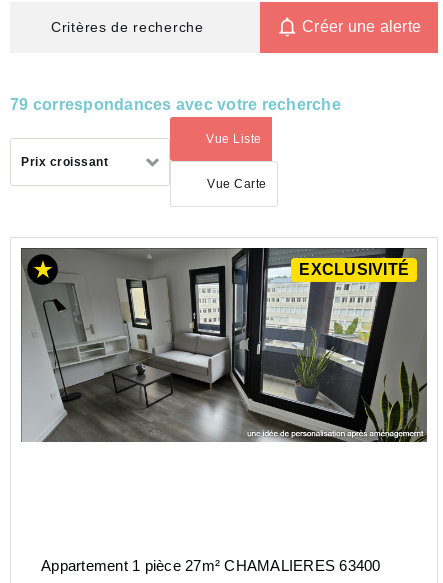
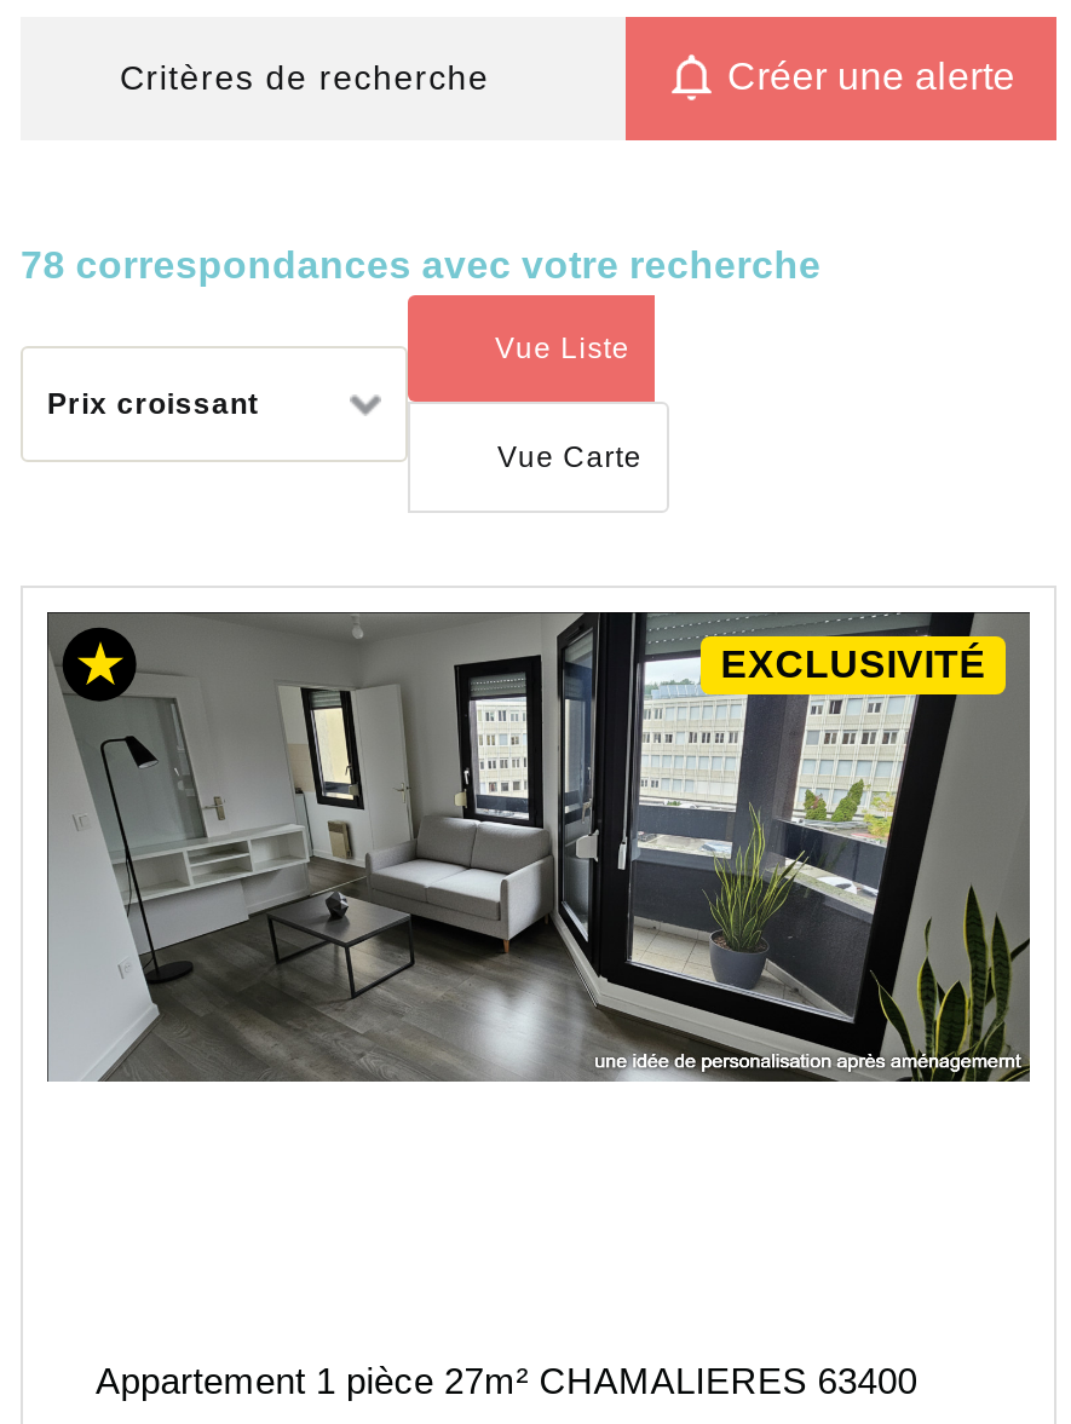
[10,95,341,112] 79 correspondances avec votre recherche -> [21,243,821,284] 78 correspondances avec votre recherche

